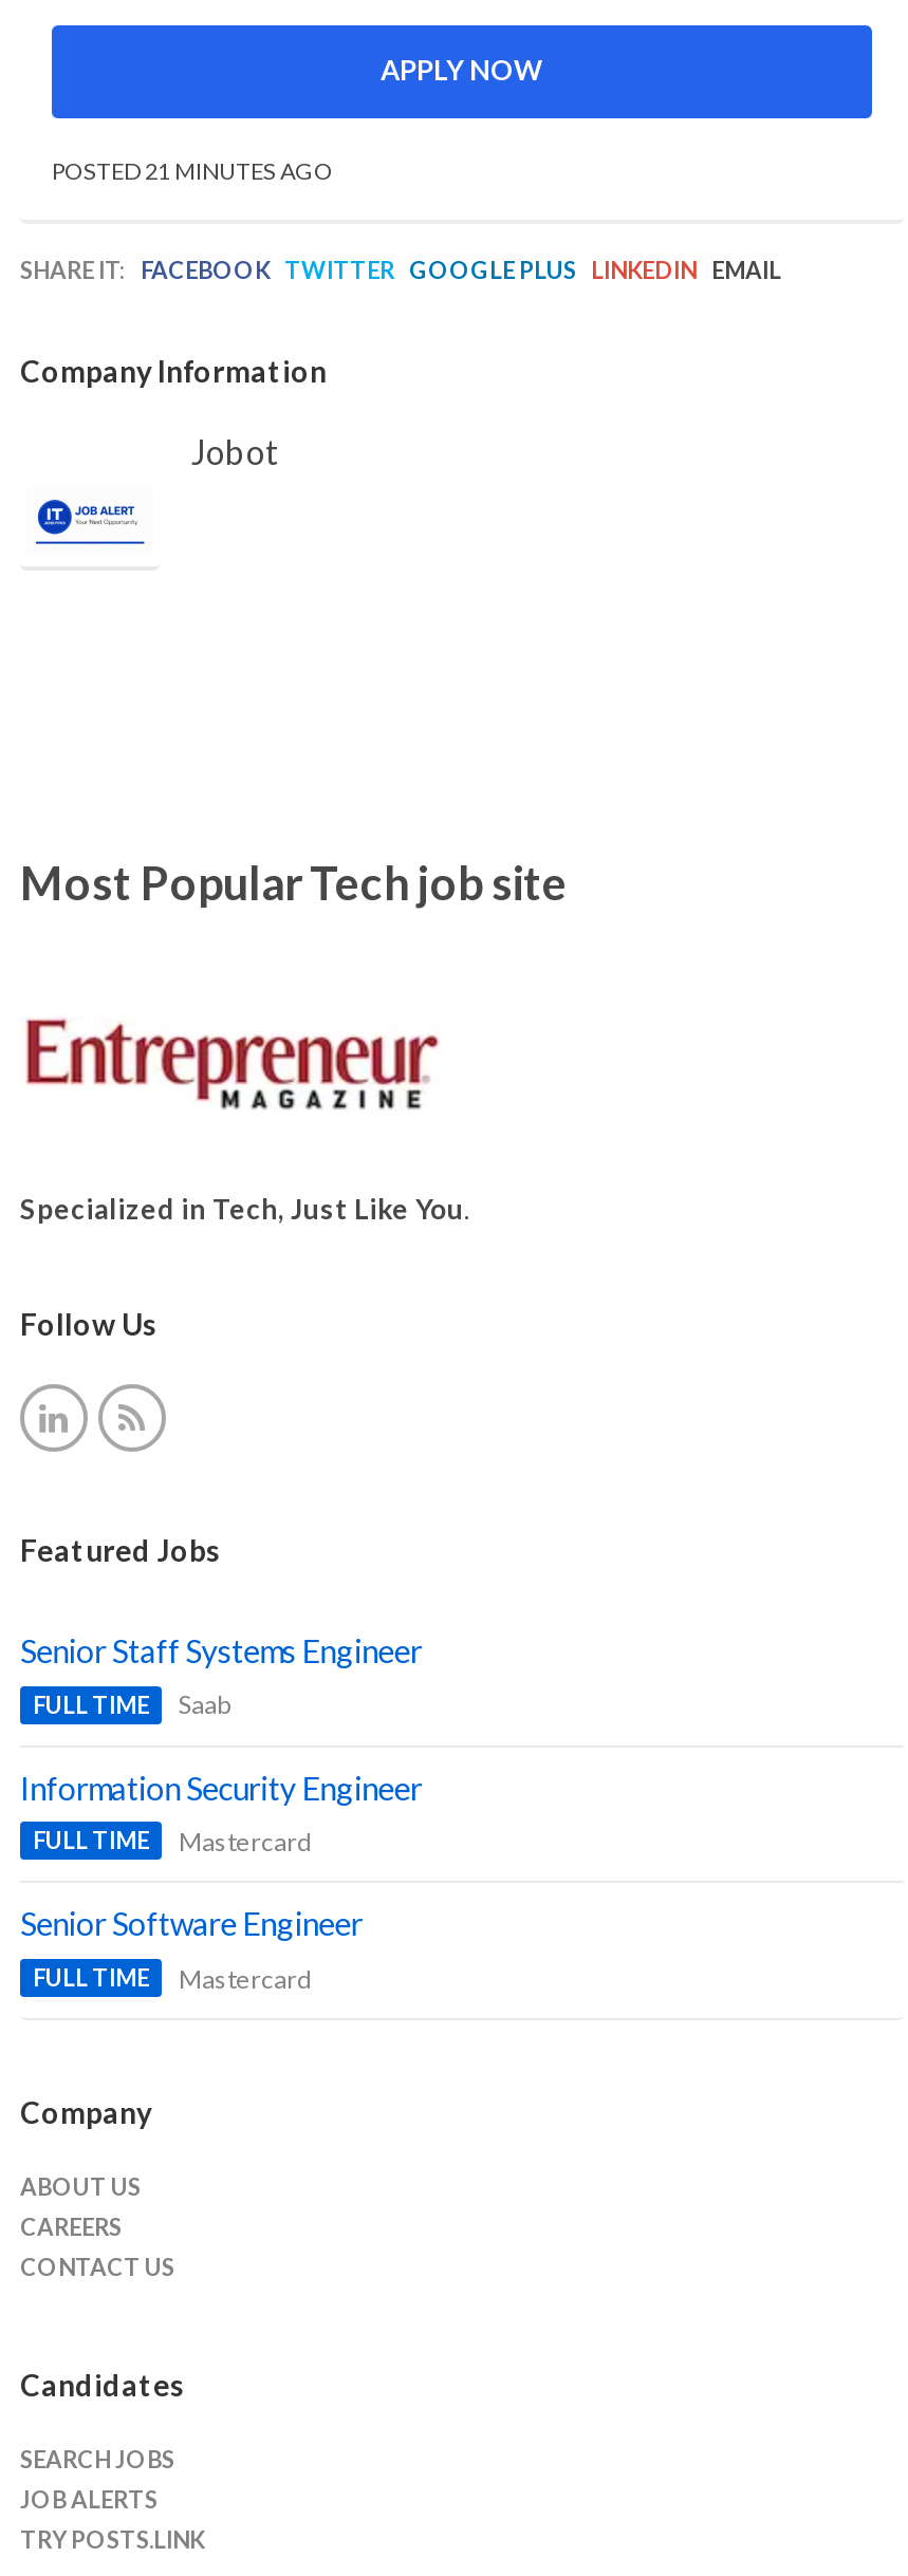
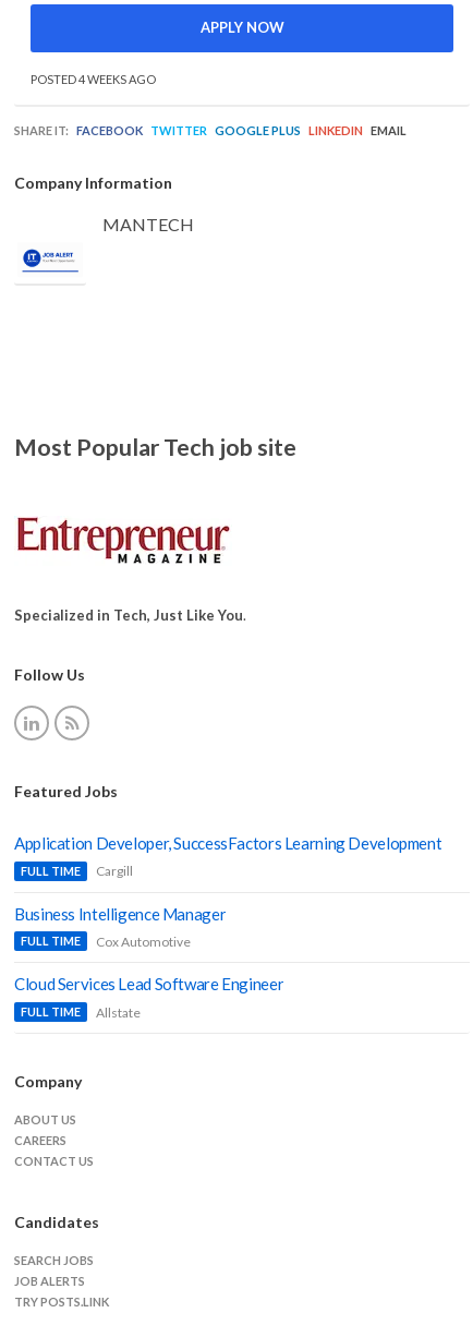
[52,156,333,184] POSTED 21 MINUTES AGO -> [31,72,156,86] POSTED 4 WEEKS AGO
[191,431,278,471] Jobot -> [102,214,194,234] MANTECH
[20,1631,422,1669] Senior Staff Systems Engineer -> [14,833,442,853] Application Developer, SuccessFactors Learning Development
[179,1689,229,1721] Saab -> [96,863,133,879] Cargill
[20,1768,422,1806] Information Security Engineer -> [14,904,226,923] Business Intelligence Manager
[179,1826,312,1857] Mastercard -> [96,933,191,950] Cox Automotive
[20,1905,363,1943] Senior Software Engineer -> [14,974,283,994] Cloud Services Lead Software Engineer
[179,1962,312,1994] Mastercard -> [96,1004,141,1020] Allstate

